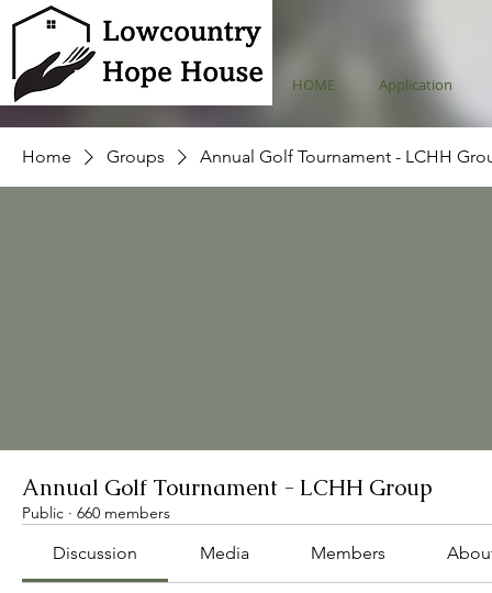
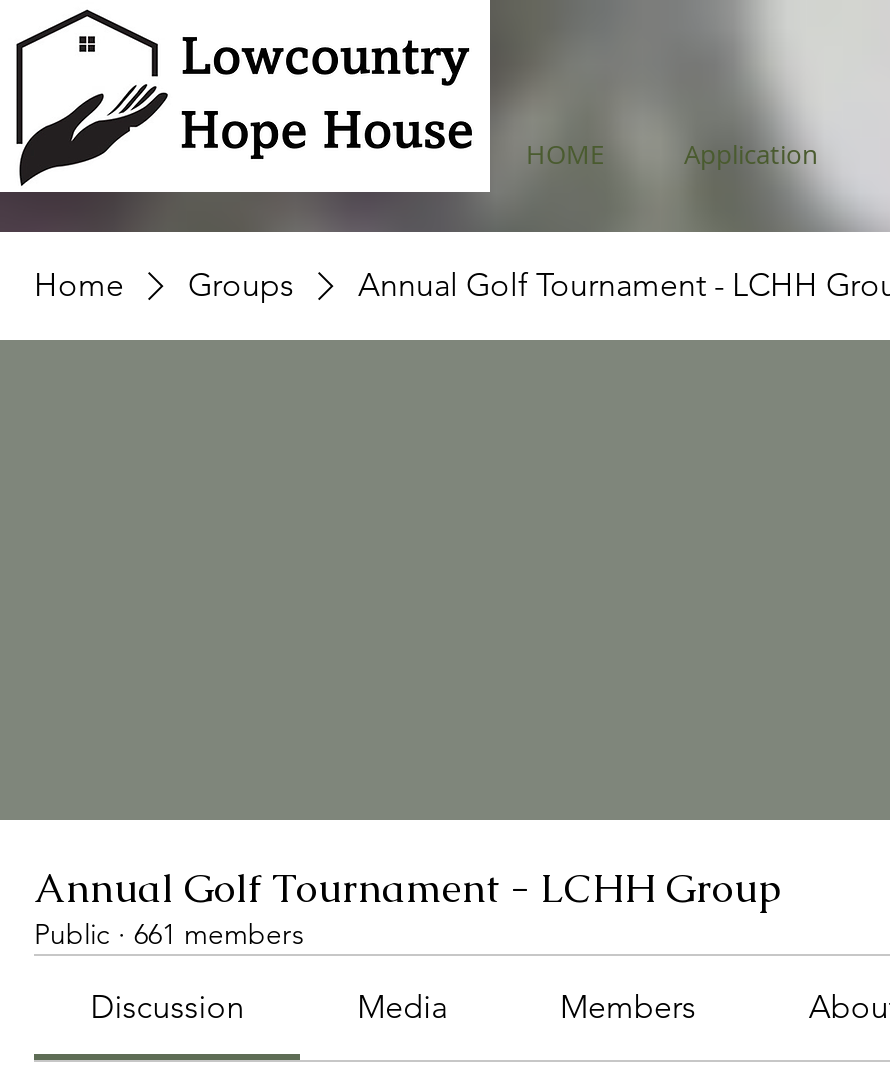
[22,503,170,523] Public · 660 members -> [34,916,304,952] Public · 661 members

